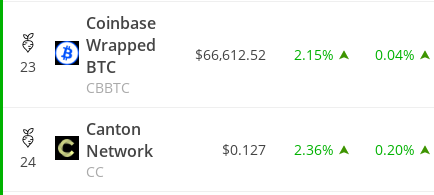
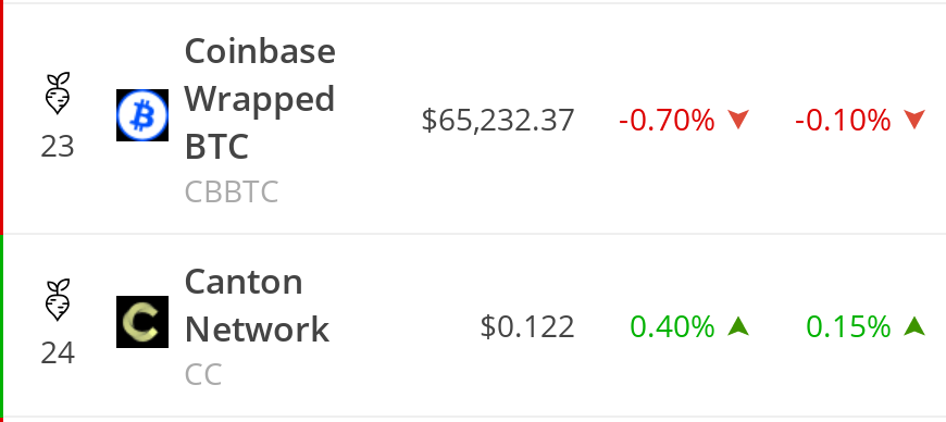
[195,45,266,64] $66,612.52 -> [421,98,575,139] $65,232.37
[294,45,338,64] 2.15% -> [619,98,725,139] -0.70%
[375,45,419,64] 0.04% -> [795,98,901,139] -0.10%
[222,140,266,159] $0.127 -> [480,305,575,346] $0.122
[294,140,338,159] 2.36% -> [630,305,725,346] 0.40%
[375,140,419,159] 0.20% -> [806,305,901,346] 0.15%

